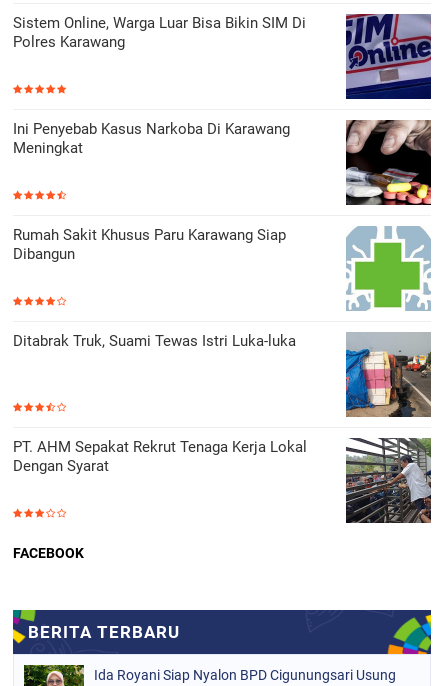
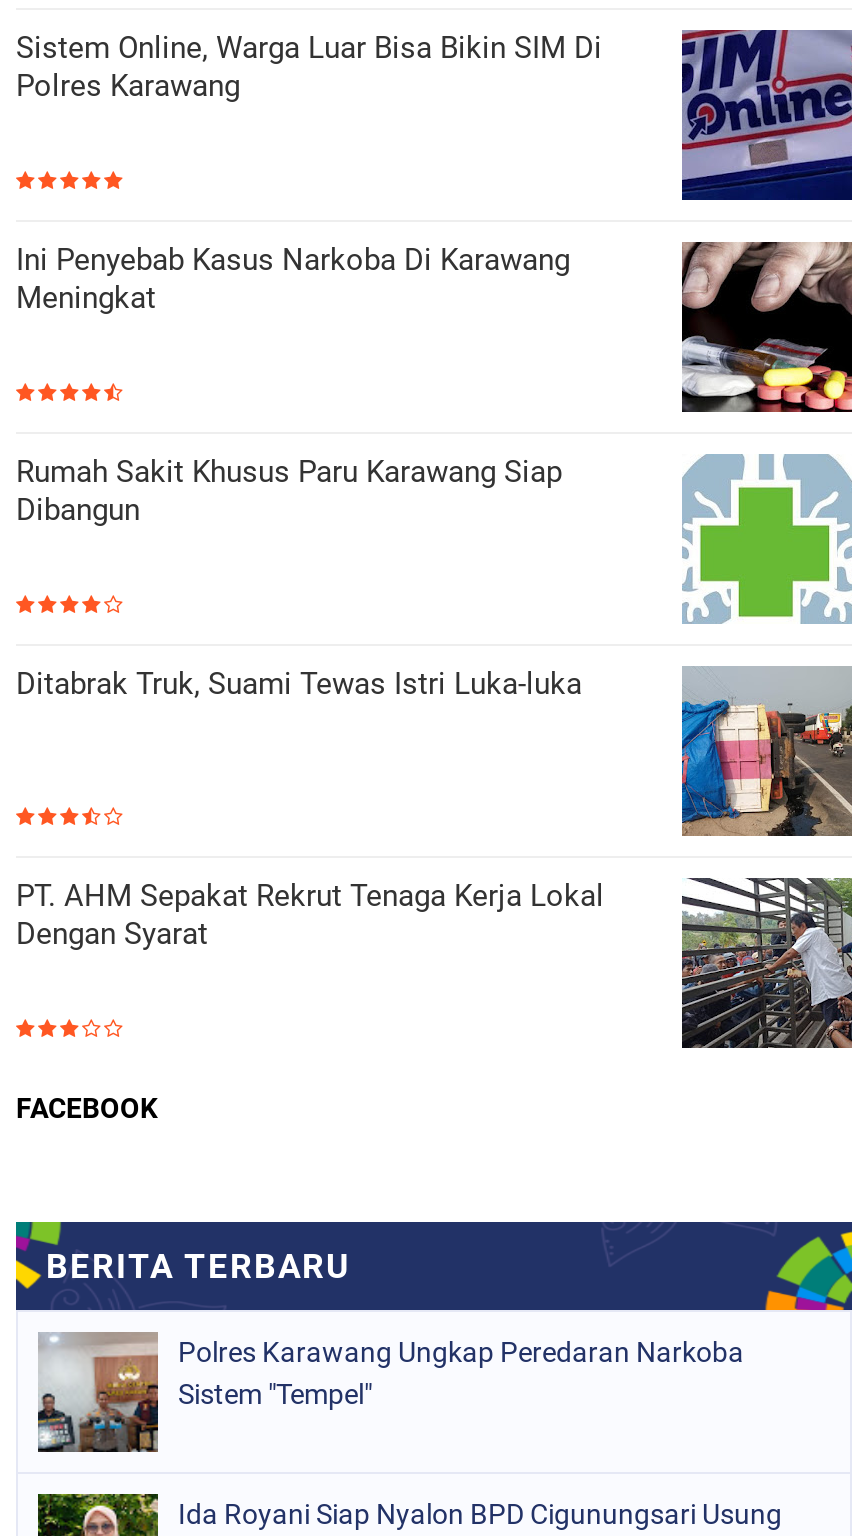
none -> [36,1332,744,1472] [image] | Polres Karawang Ungkap Peredaran Narkoba | Sistem "Tempel"

